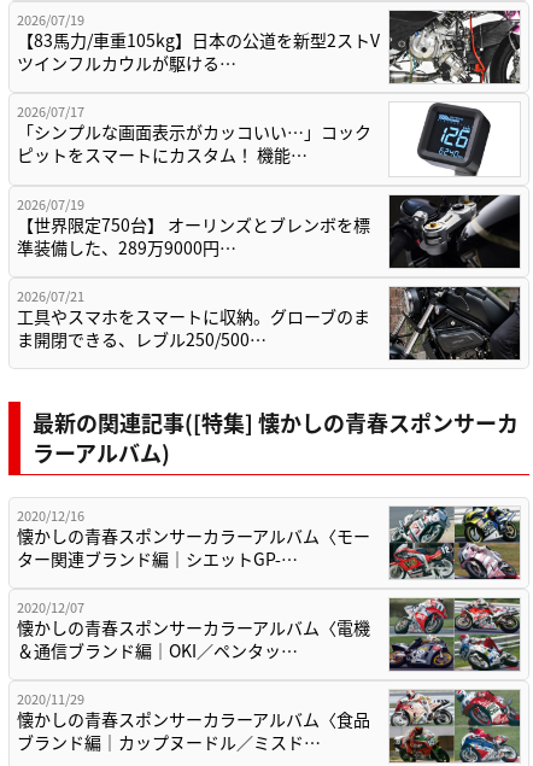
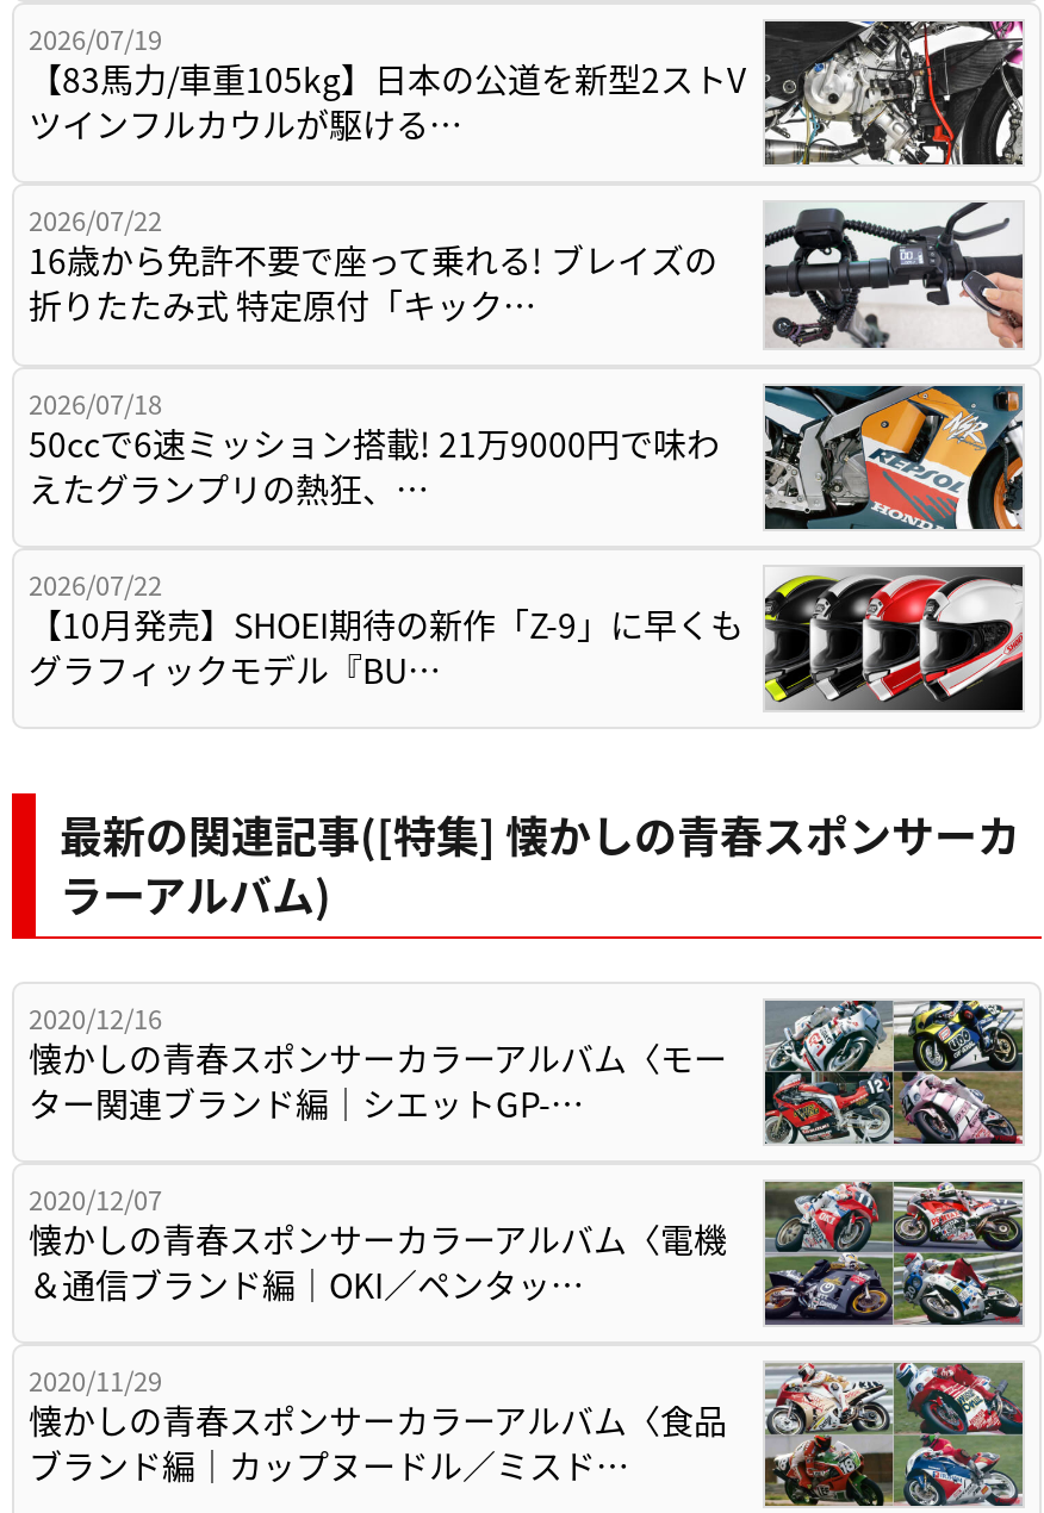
[17,101,520,177] [image] | 2026/07/17 | 「シンプルな画面表示がカッコいい…」コック | ピットをスマートにカスタム！ 機能… -> [29,200,1025,350] [image] | 2026/07/22 | 16歳から免許不要で座って乗れる! ブレイズの | 折りたたみ式 特定原付「キック…
[17,194,521,269] [image] | 2026/07/19 | 【世界限定750台】 オーリンズとブレンボを標 | 準装備した、289万9000円… -> [29,383,1025,531] [image] | 2026/07/18 | 50ccで6速ミッション搭載! 21万9000円で味わ | えたグランプリの熱狂、…
[17,286,521,361] [image] | 2026/07/21 | 工具やスマホをスマートに収納。グローブのま | ま開閉できる、レブル250/500… -> [29,564,1025,712] [image] | 2026/07/22 | 【10月発売】SHOEI期待の新作「Z-9」に早くも | グラフィックモデル『BU…

